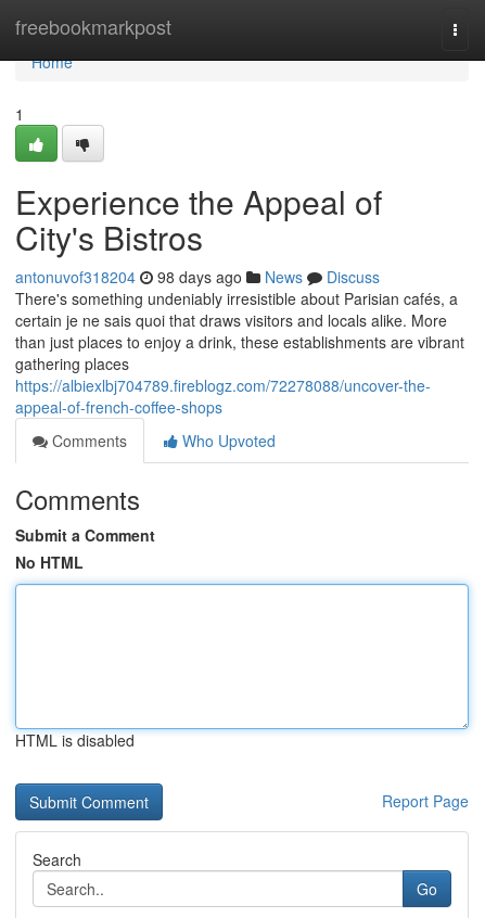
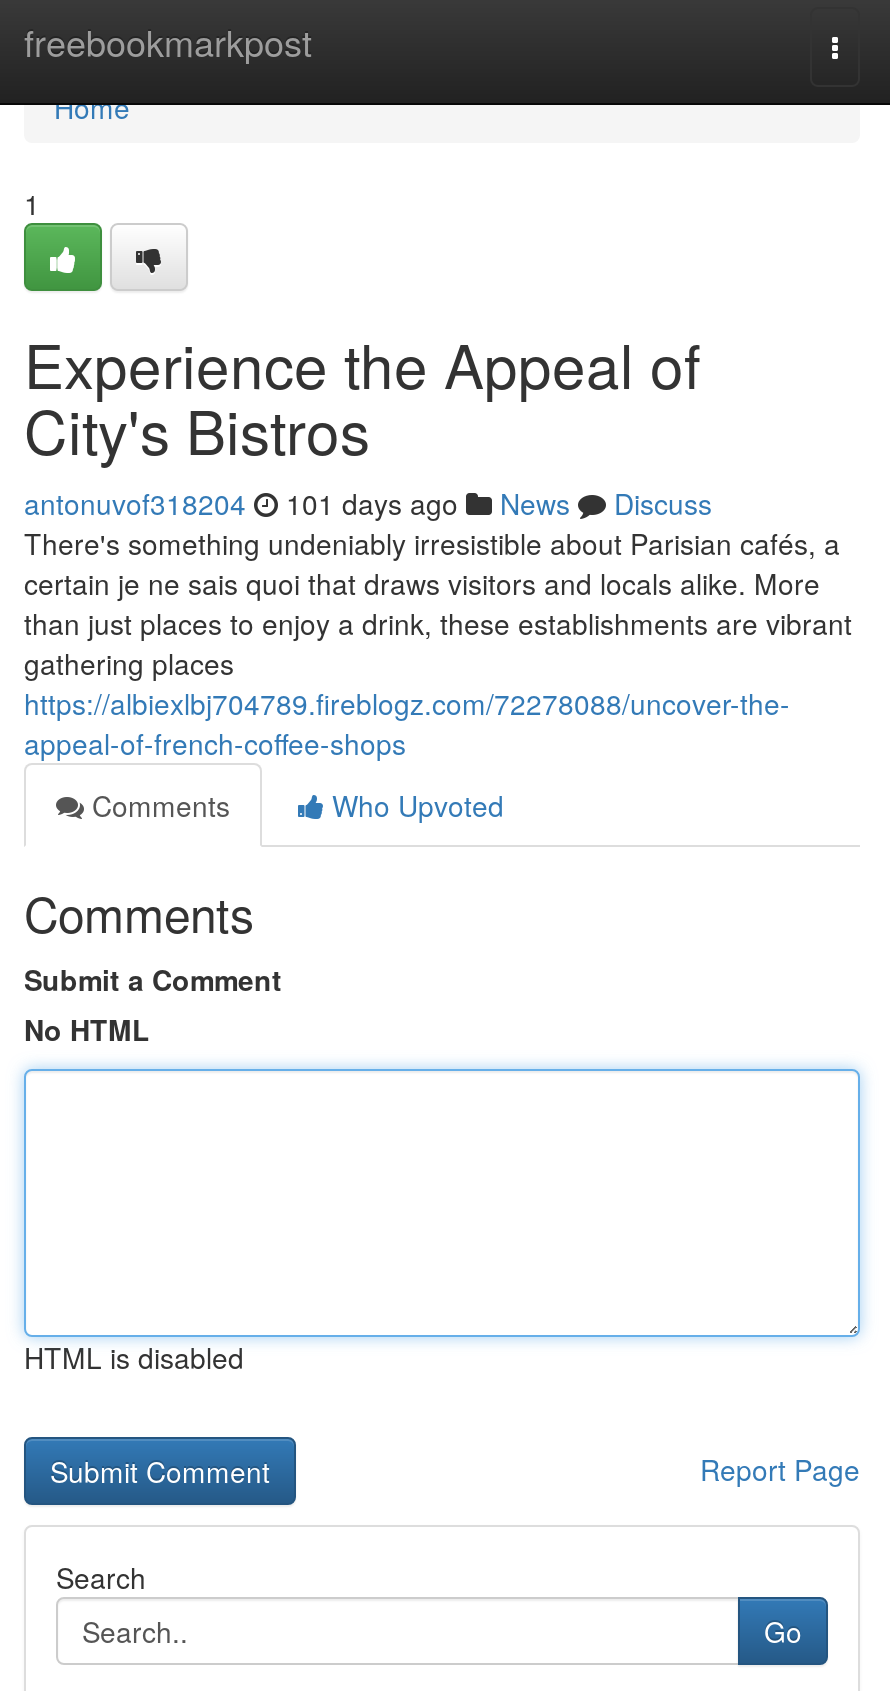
[15,266,380,288] antonuvof318204 98 days ago News Discuss -> [24,483,712,523] antonuvof318204 101 days ago News Discuss

